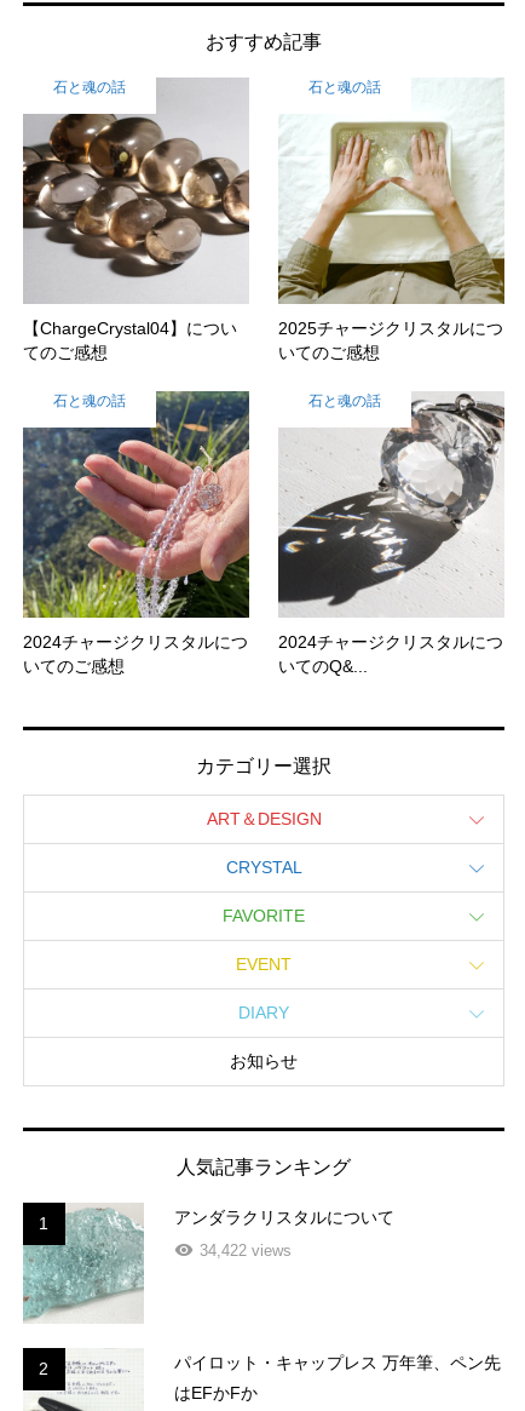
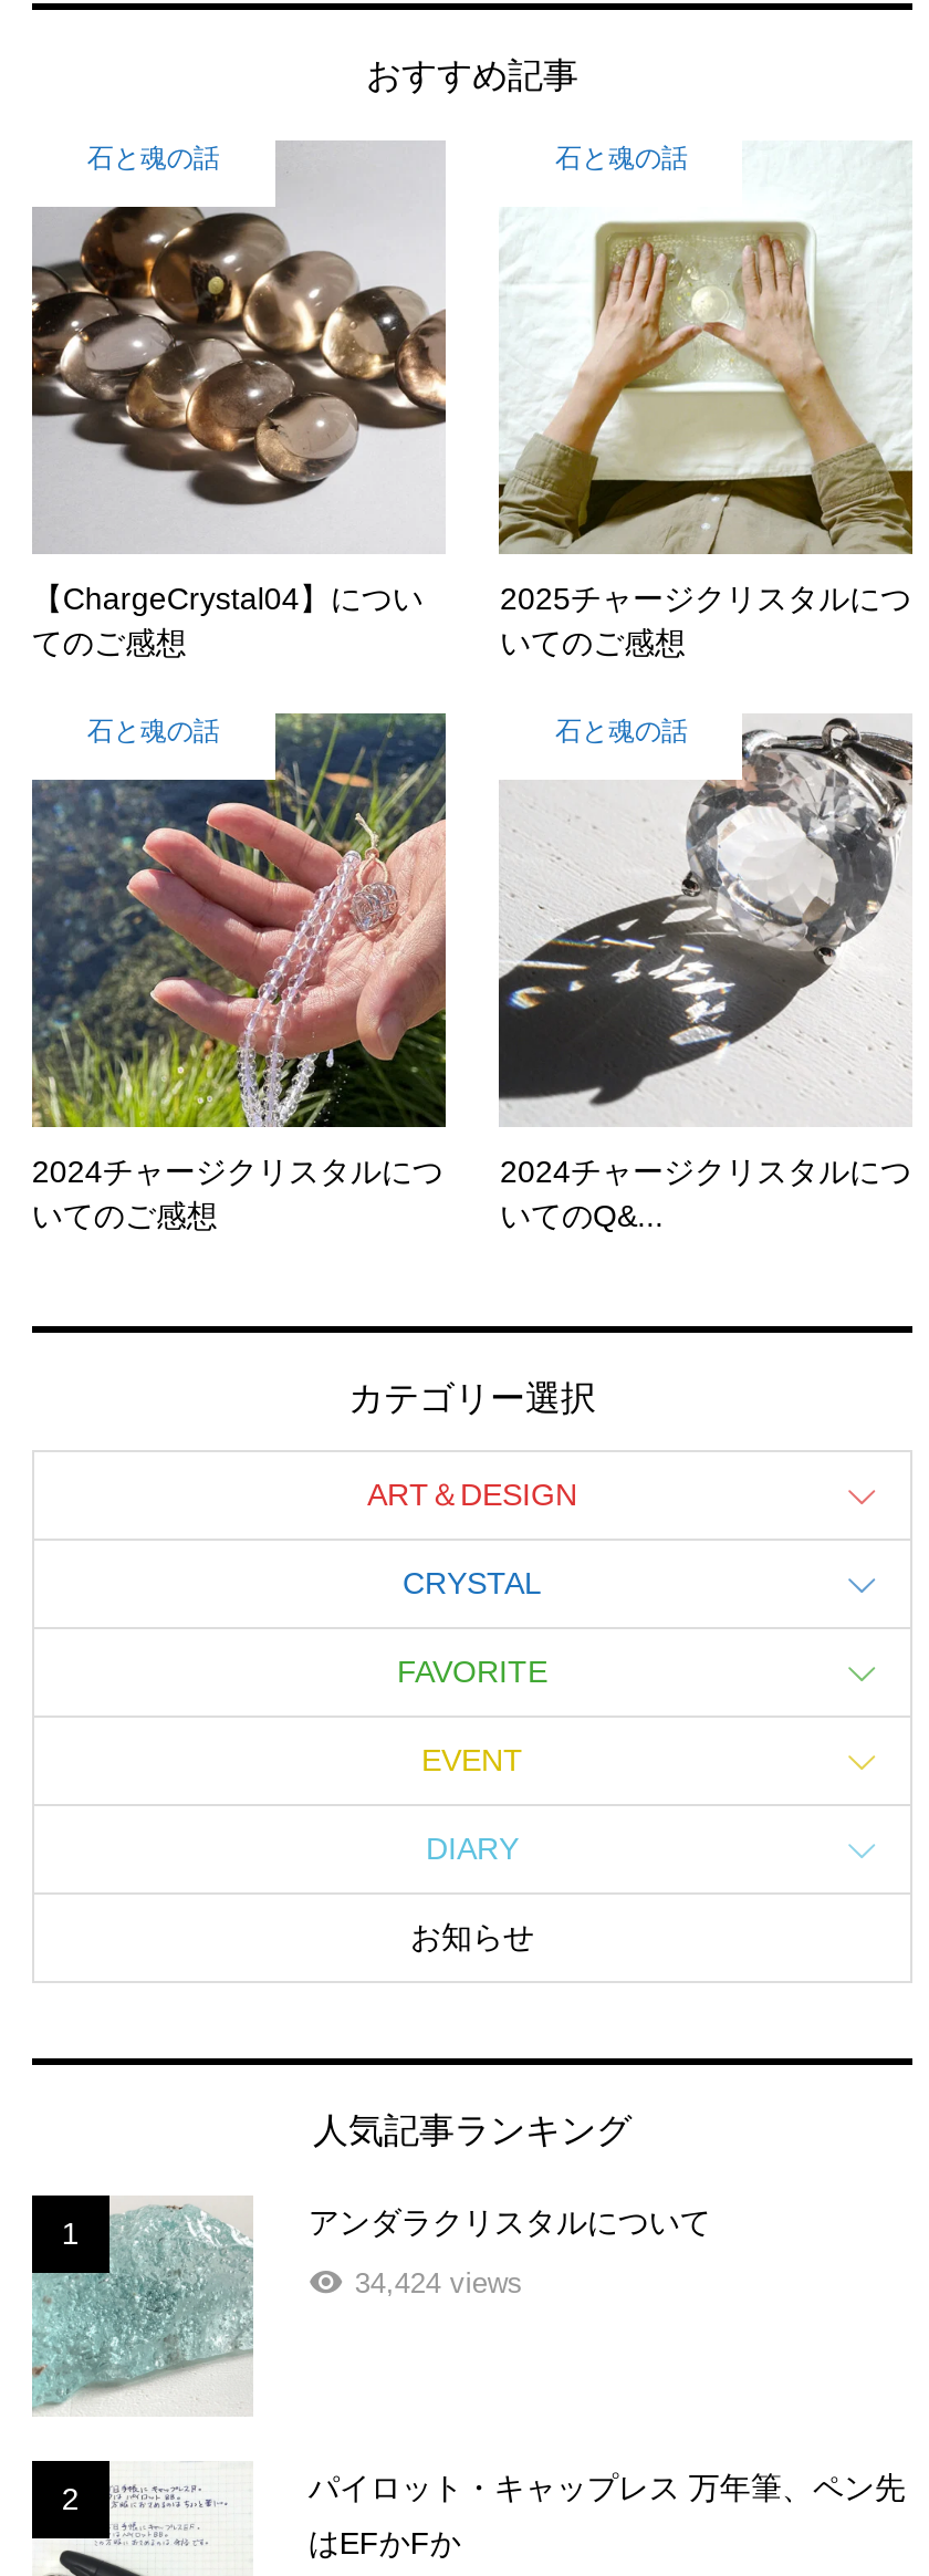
[199,1242,291,1260] 34,422 views -> [355,2267,523,2301] 34,424 views

